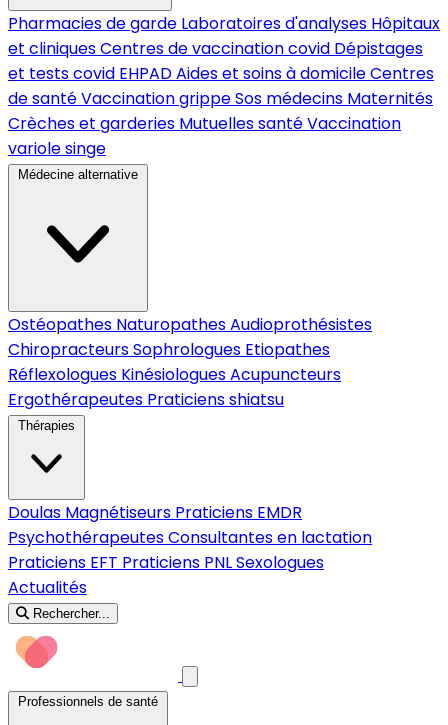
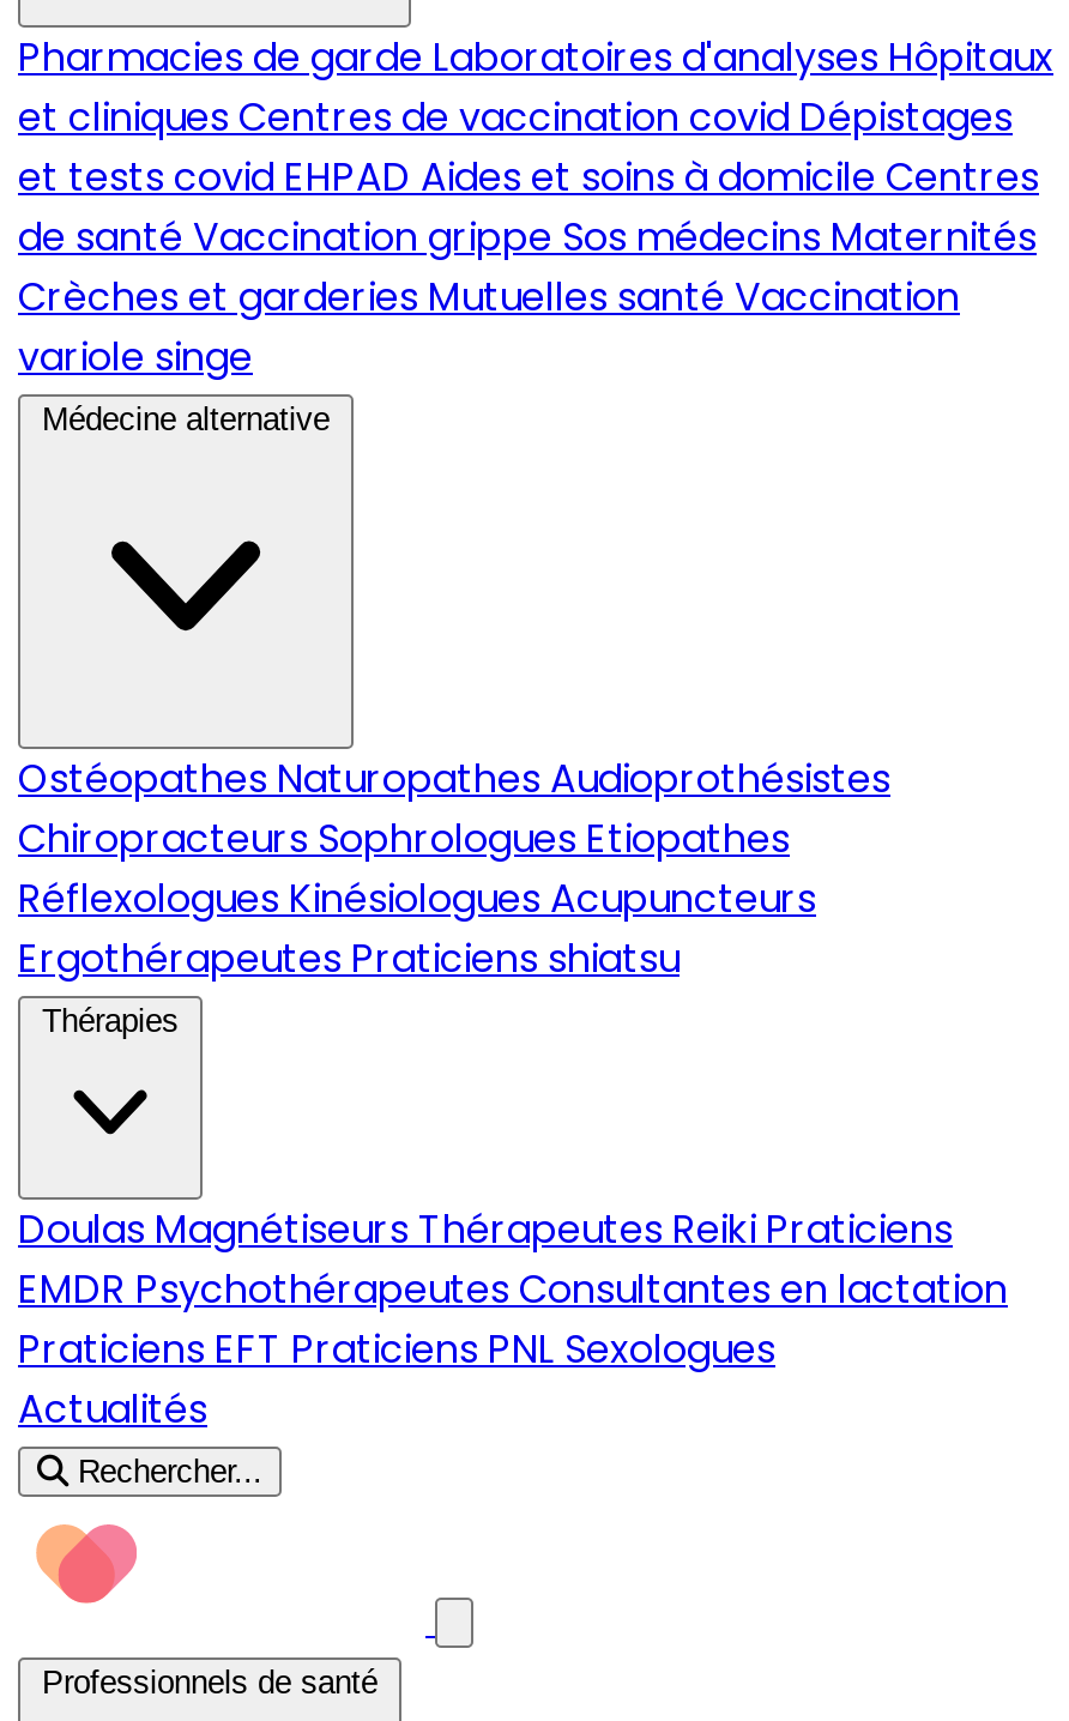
[8,501,372,549] Doulas Magnétiseurs Praticiens EMDR | Psychothérapeutes Consultantes en lactation -> [18,1202,1008,1317] Doulas Magnétiseurs Thérapeutes Reiki Praticiens | EMDR Psychothérapeutes Consultantes en lactation

